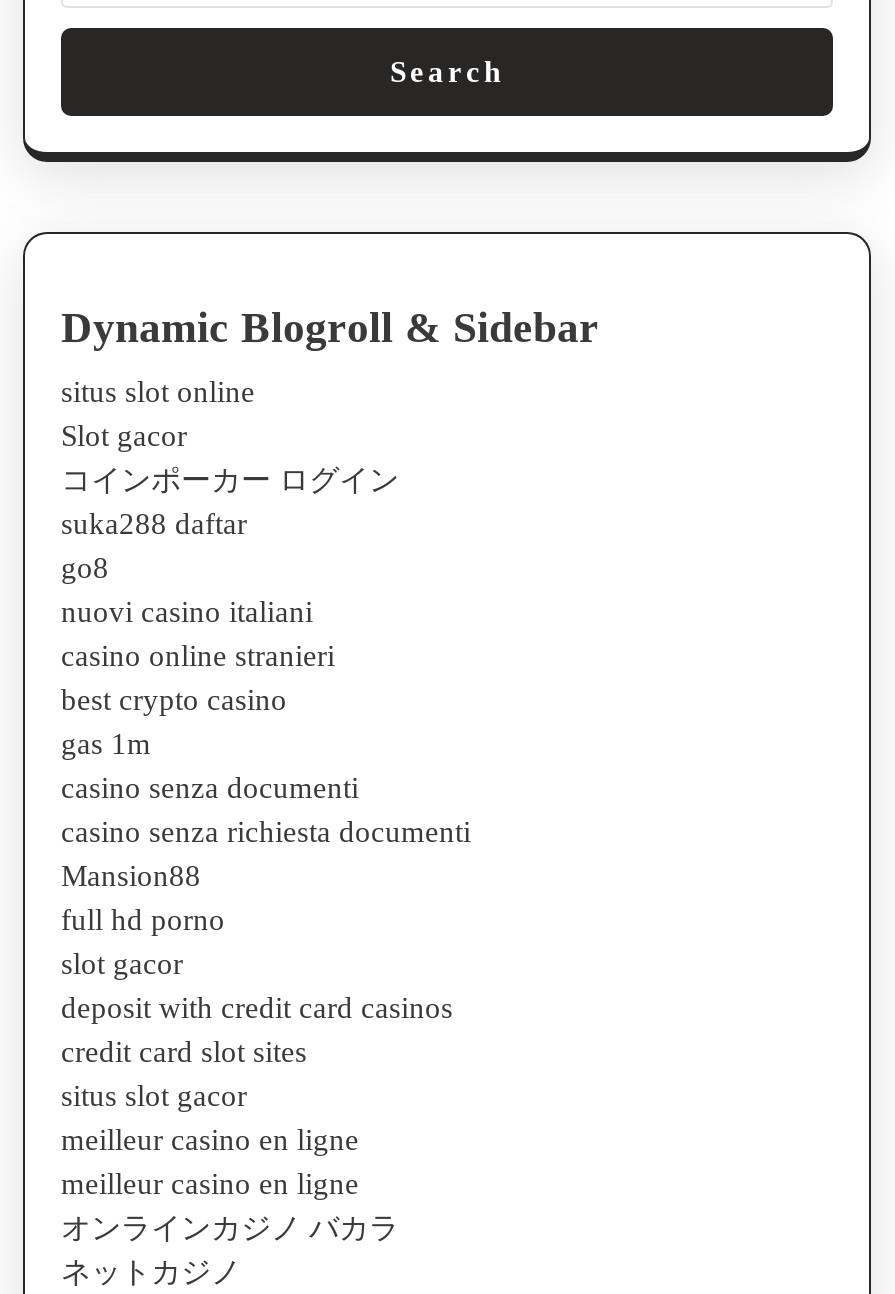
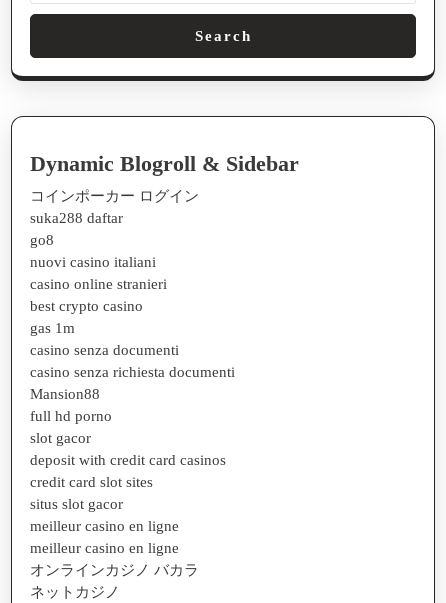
[61,376,255,452] situs slot online | Slot gacor -> none

